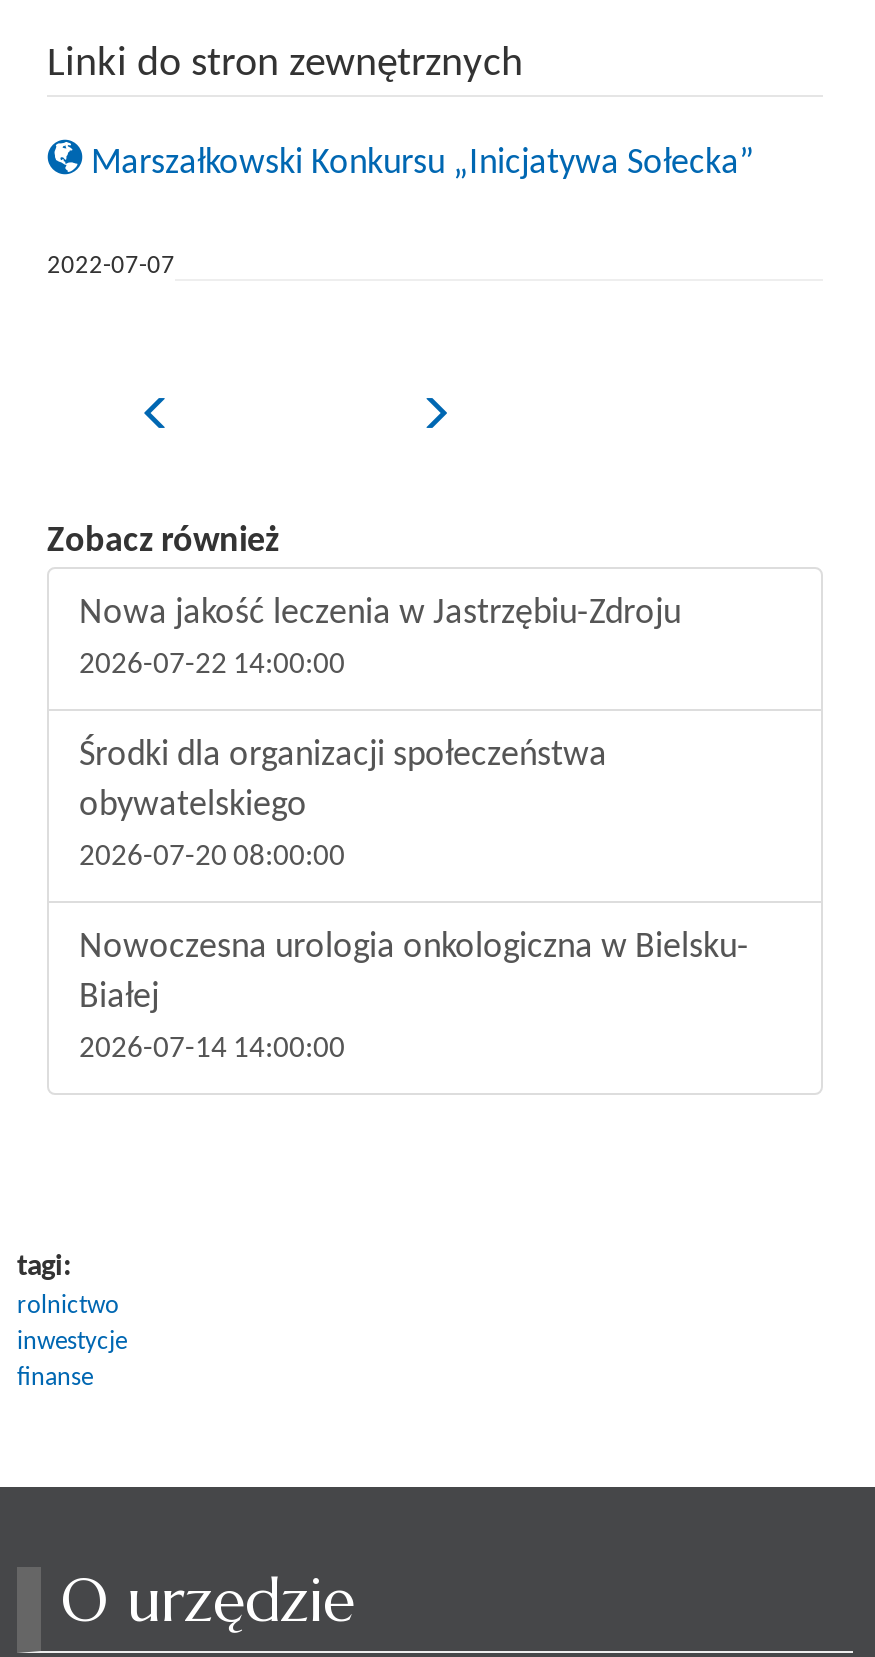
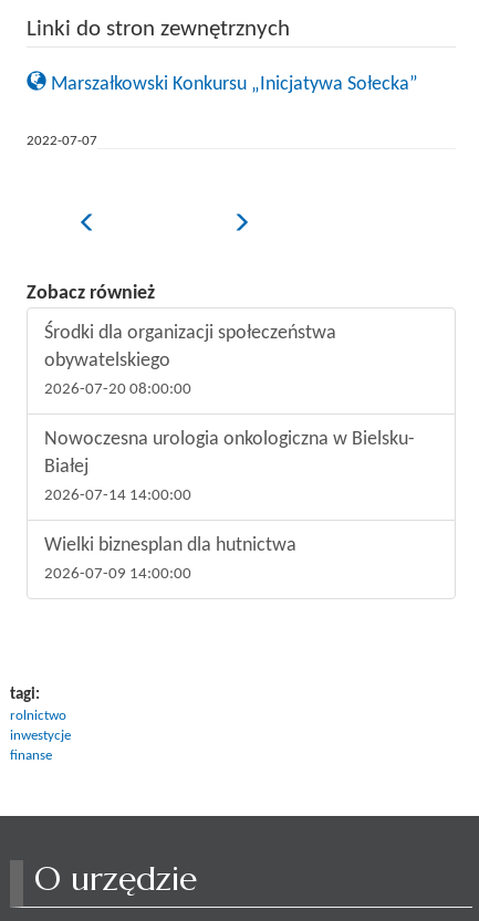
[79,594,681,680] Nowa jakość leczenia w Jastrzębiu-Zdroju | 2026-07-22 14:00:00 -> none
moved [79,736,749,1064] -> [44,323,415,504]: Środki dla organizacji społeczeństwa | obywatelskiego | 2026-07-20 08:00:00 | Nowoczesna urologia onkologiczna w Bielsku- | Białej | 2026-07-14 14:00:00
none -> [44,535,296,582] Wielki biznesplan dla hutnictwa | 2026-07-09 14:00:00

